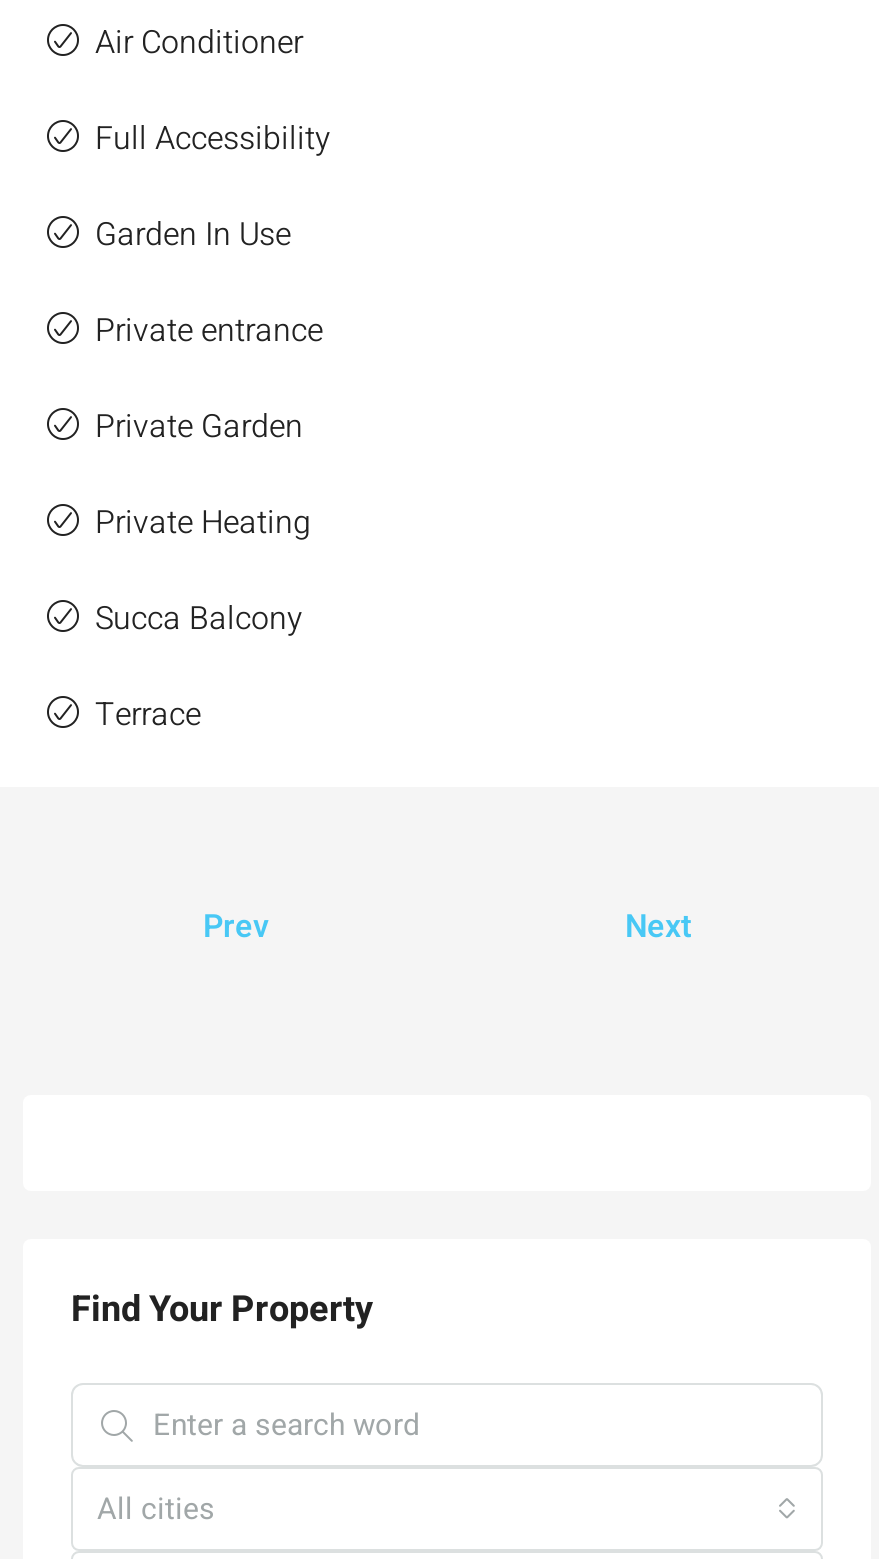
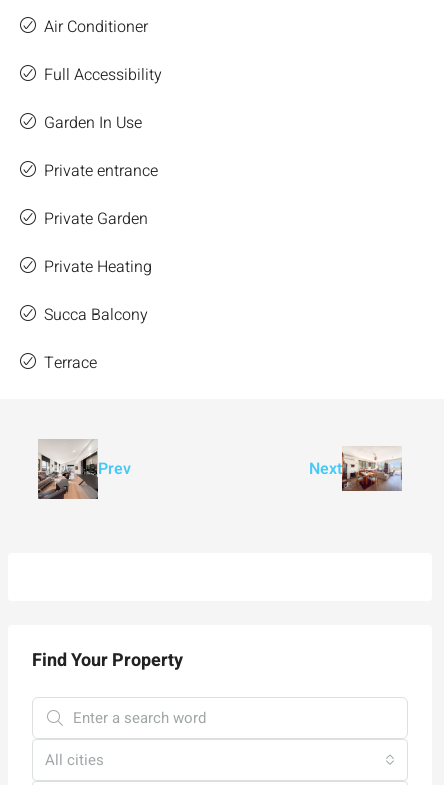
none -> [37,439,99,500] [image]
none -> [341,446,403,492] [image]

